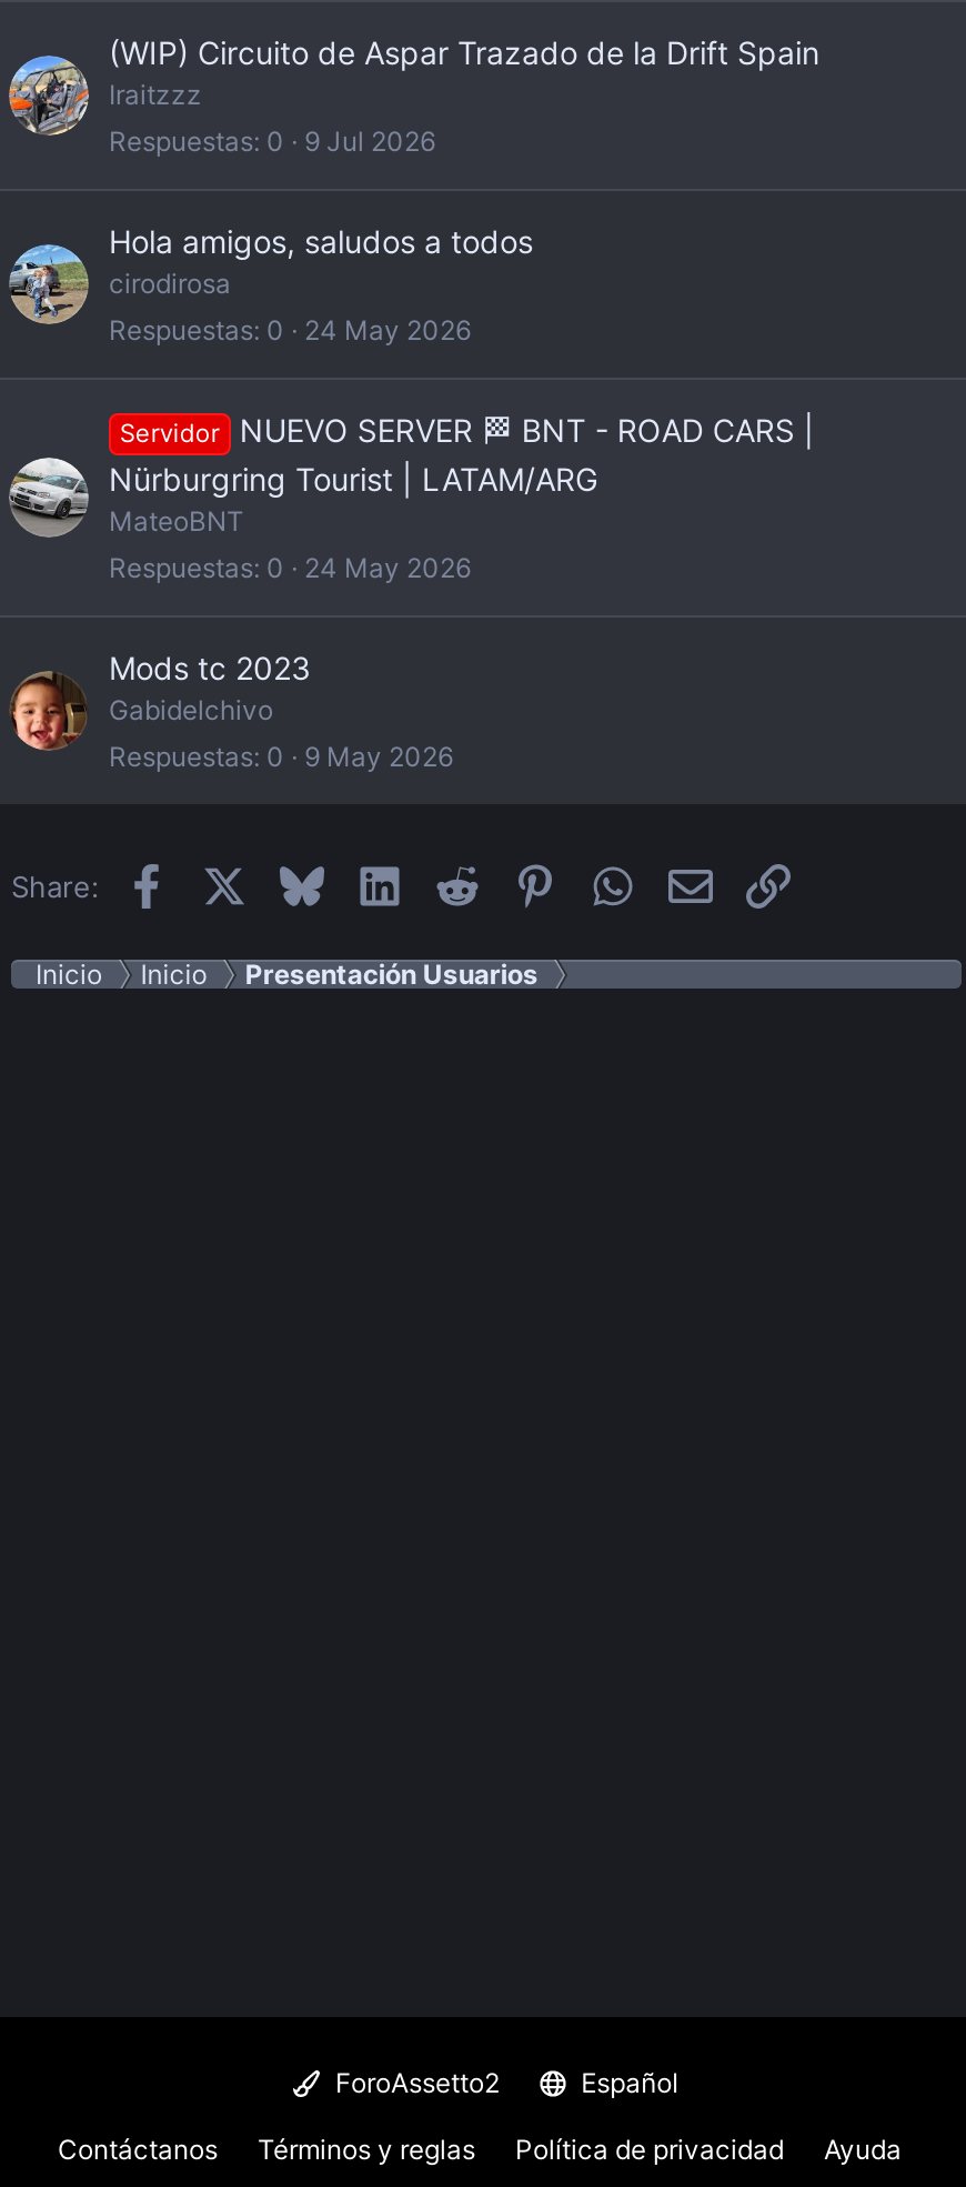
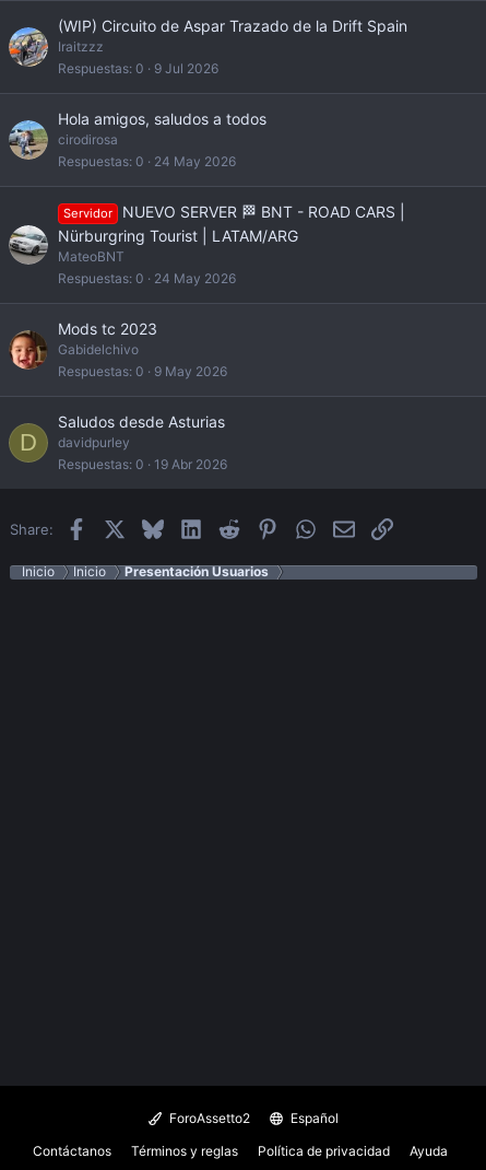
none -> [20,429,37,456] D
none -> [58,412,227,473] Saludos desde Asturias | davidpurley | Respuestas 0 19 Abr 2026

